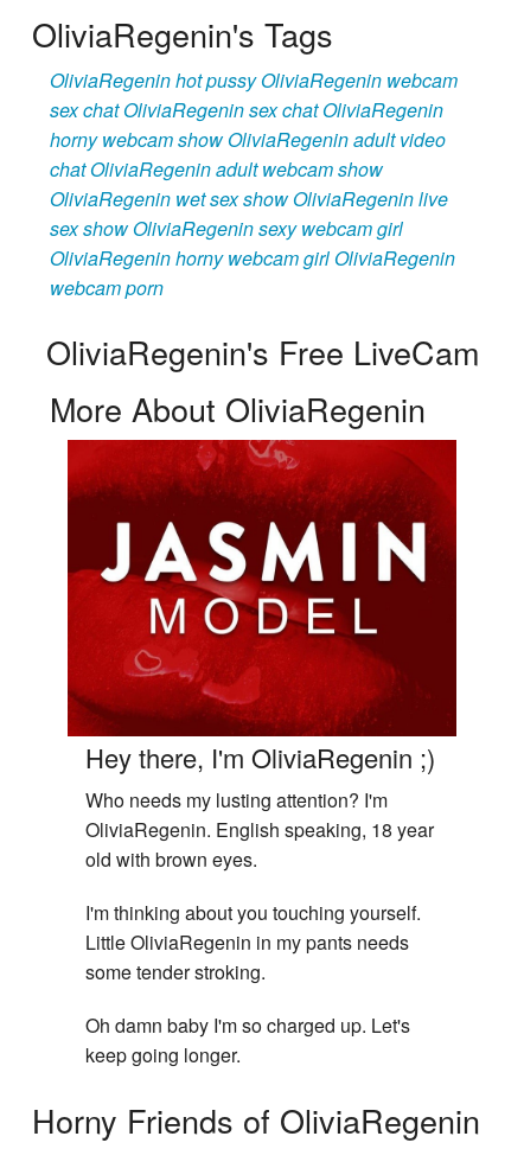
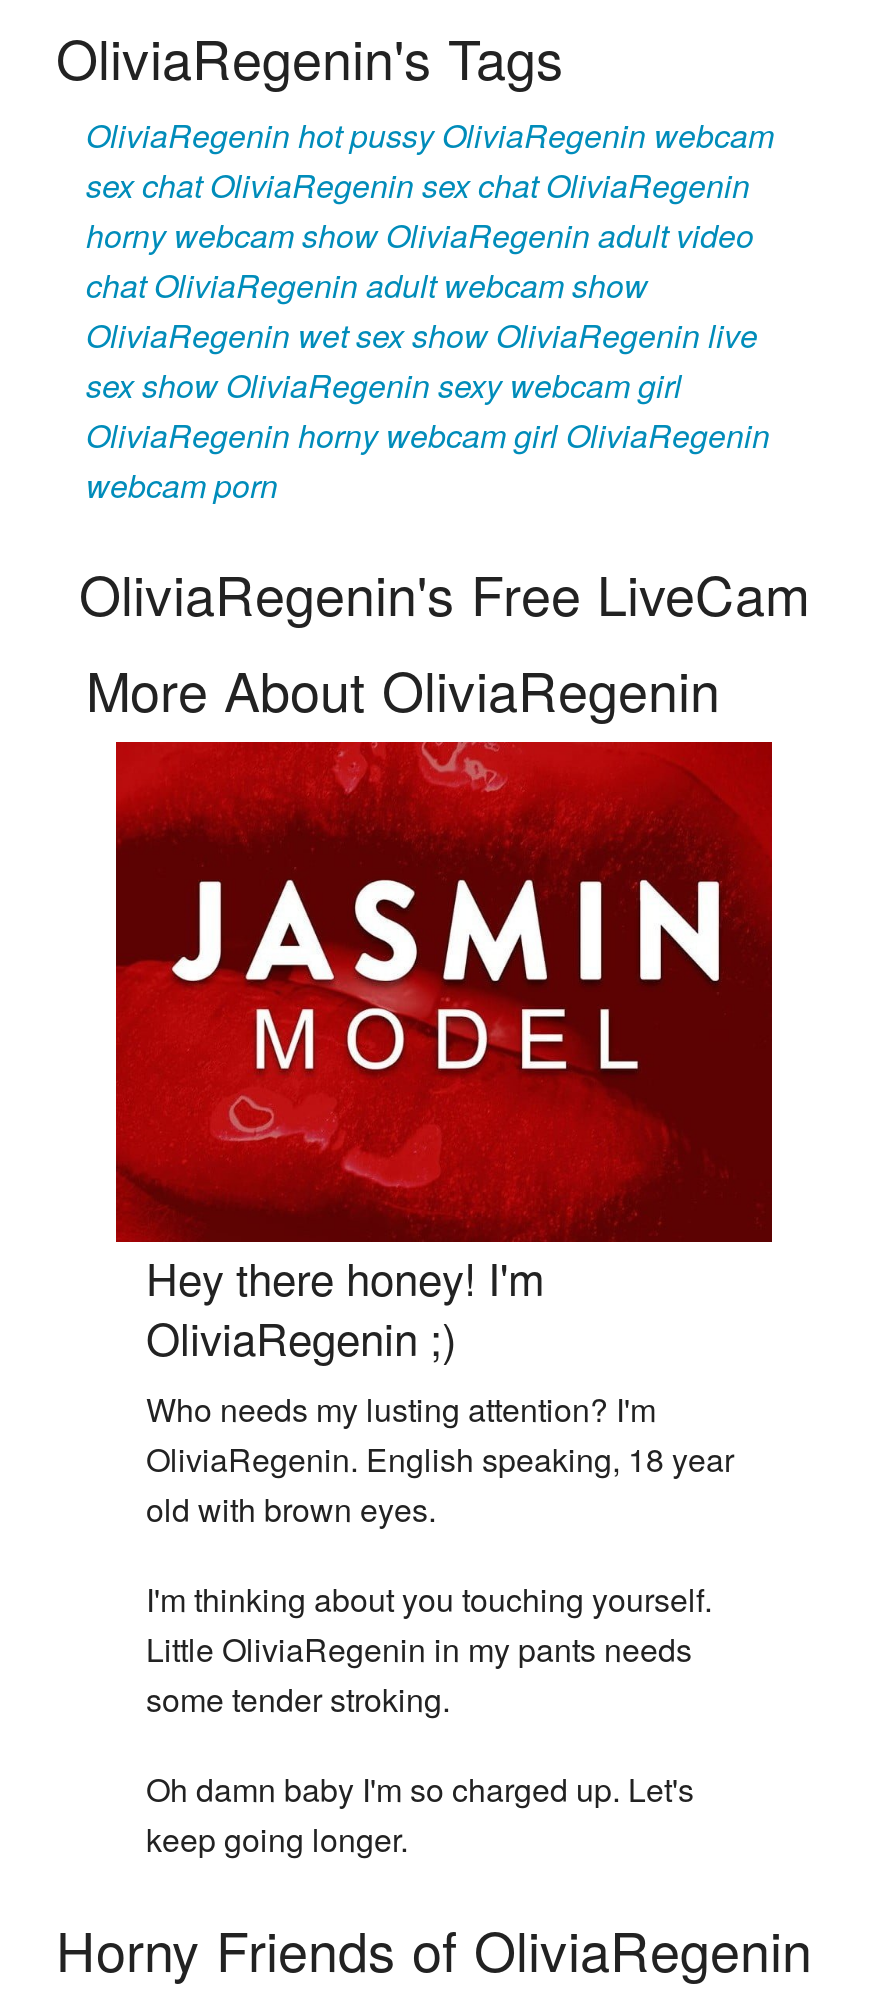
[85,739,435,776] Hey there, I'm OliviaRegenin ;) -> [146,1247,544,1369] Hey there honey! I'm | OliviaRegenin ;)

